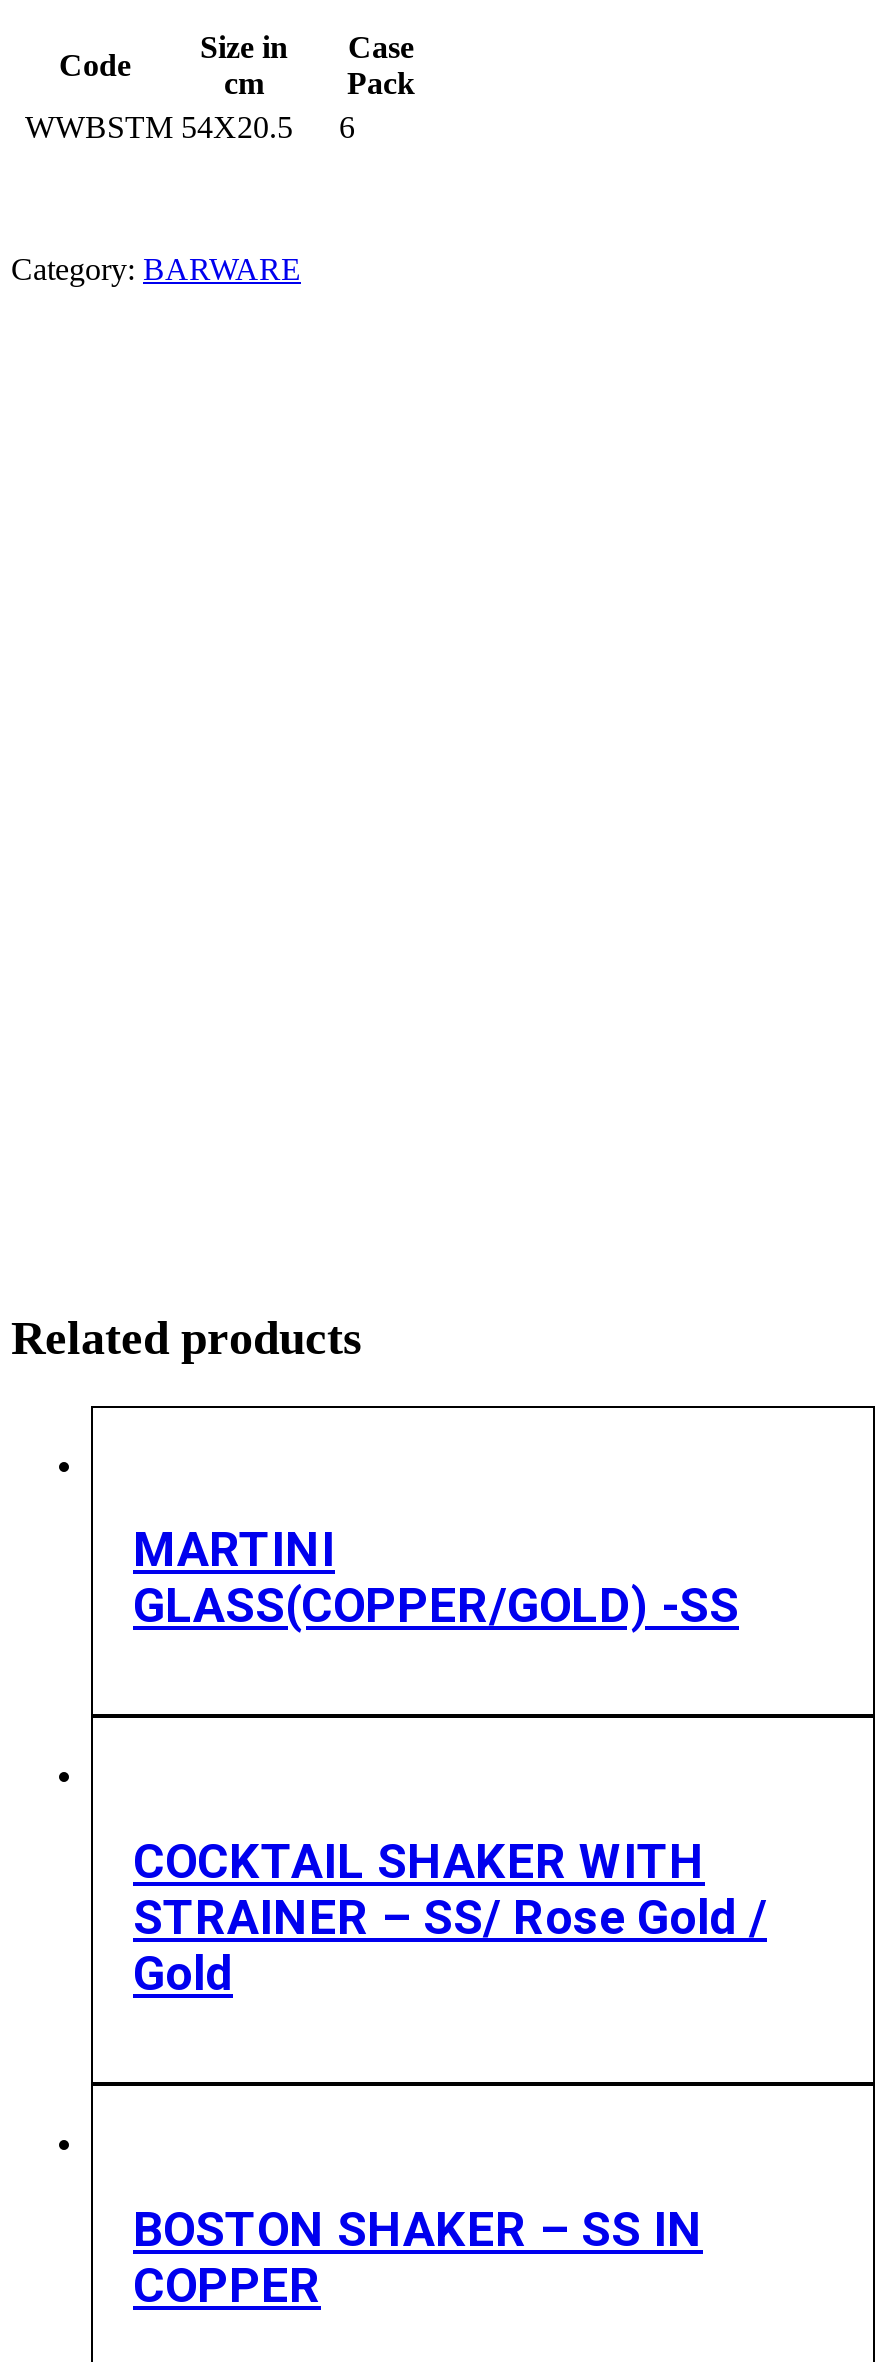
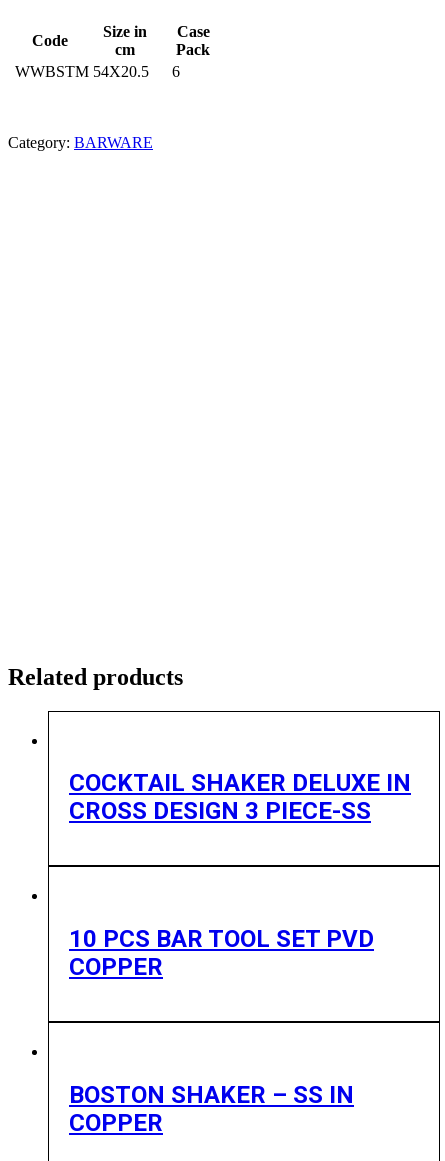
[133,1523,739,1635] MARTINI | GLASS(COPPER/GOLD) -SS -> [69,769,411,825] COCKTAIL SHAKER DELUXE IN | CROSS DESIGN 3 PIECE-SS
[133,1834,767,2002] COCKTAIL SHAKER WITH | STRAINER – SS/ Rose Gold / | Gold -> [69,925,374,981] 10 PCS BAR TOOL SET PVD | COPPER

